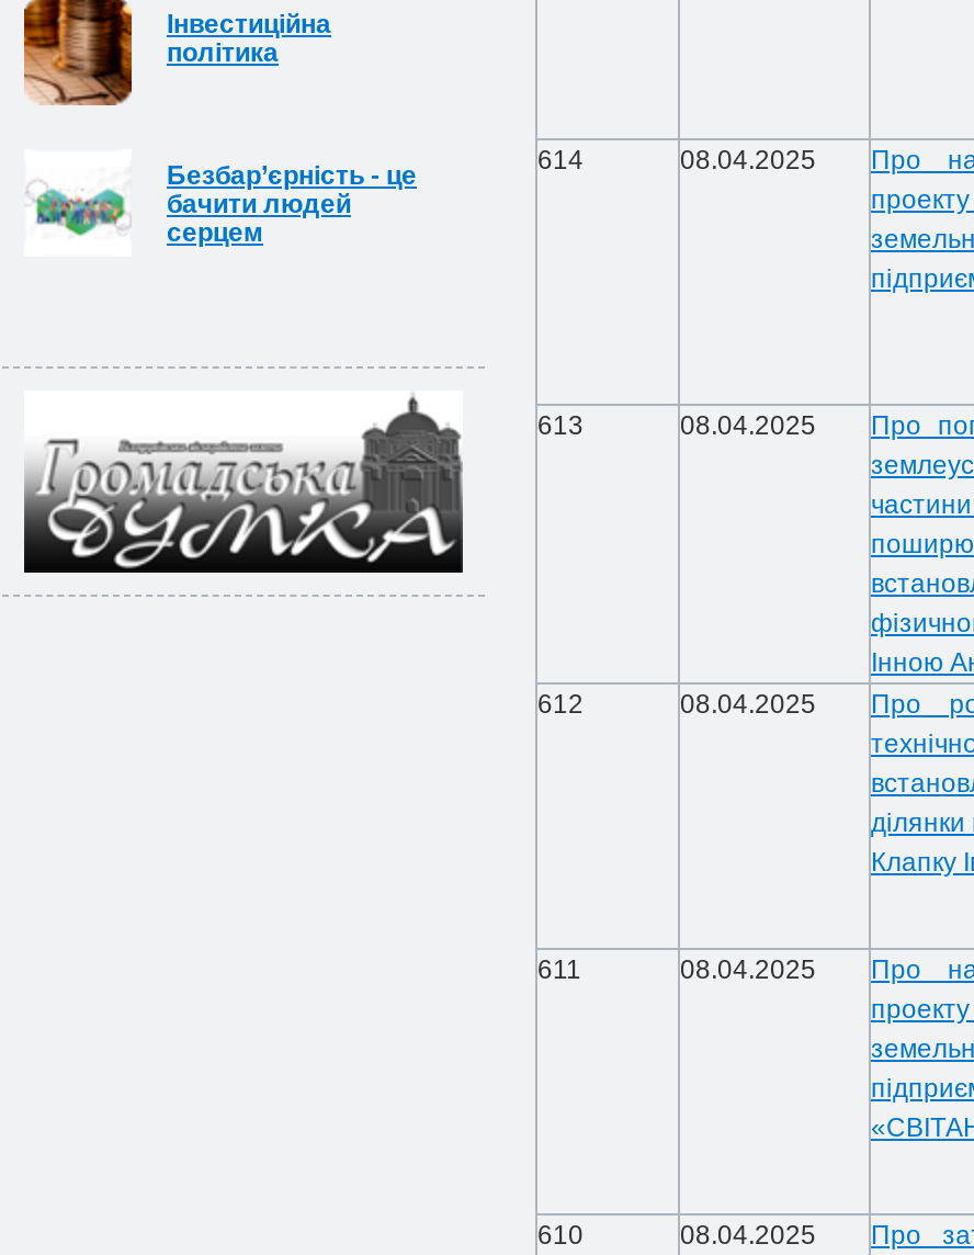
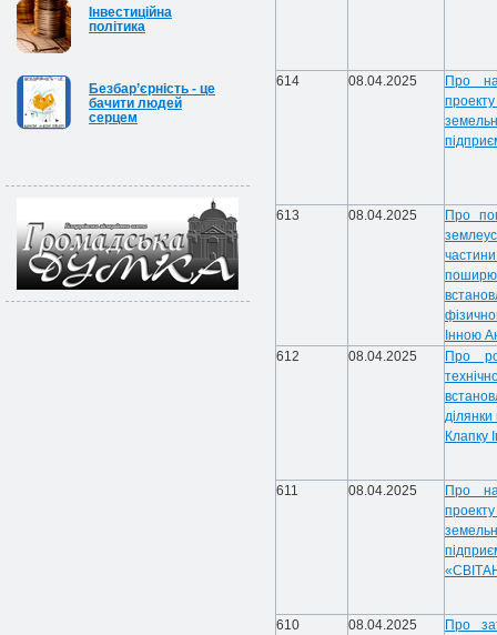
[24,149,132,257] [image] -> [16,74,72,130] [image]

